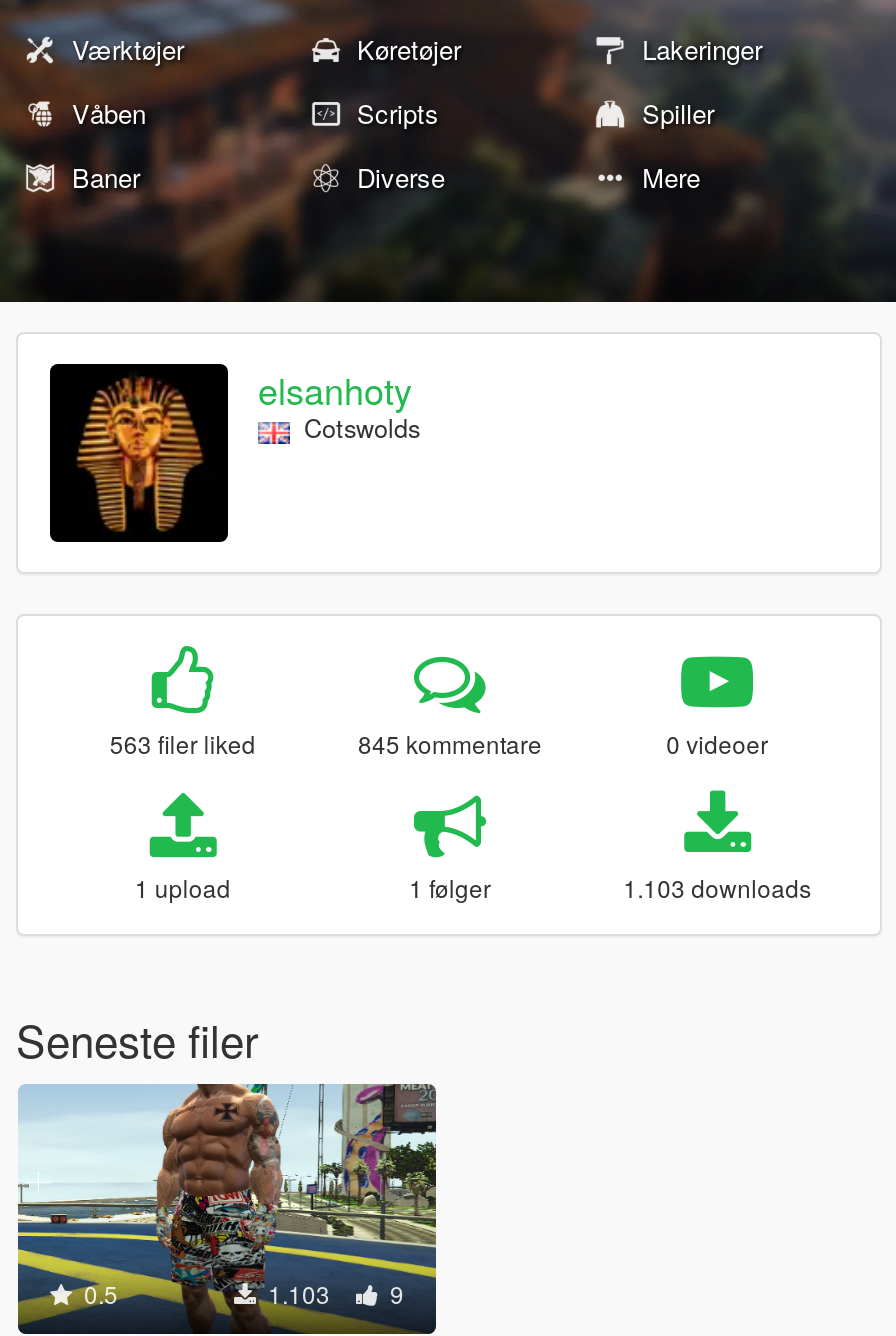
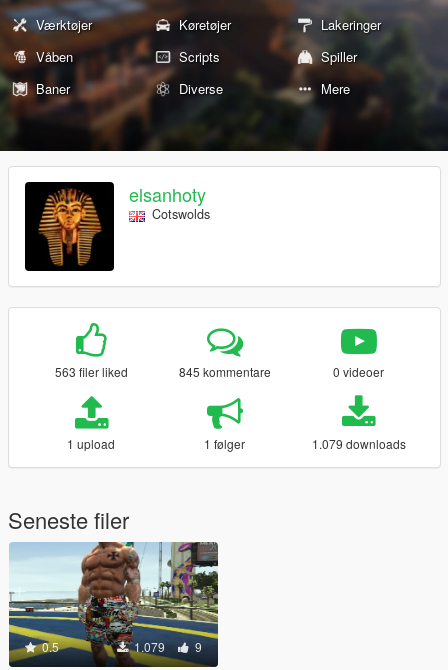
[623,870,811,904] 1.103 downloads -> [312,435,406,452] 1.079 downloads
[262,1276,404,1310] 1.103 9 -> [131,638,202,655] 1.079 9

